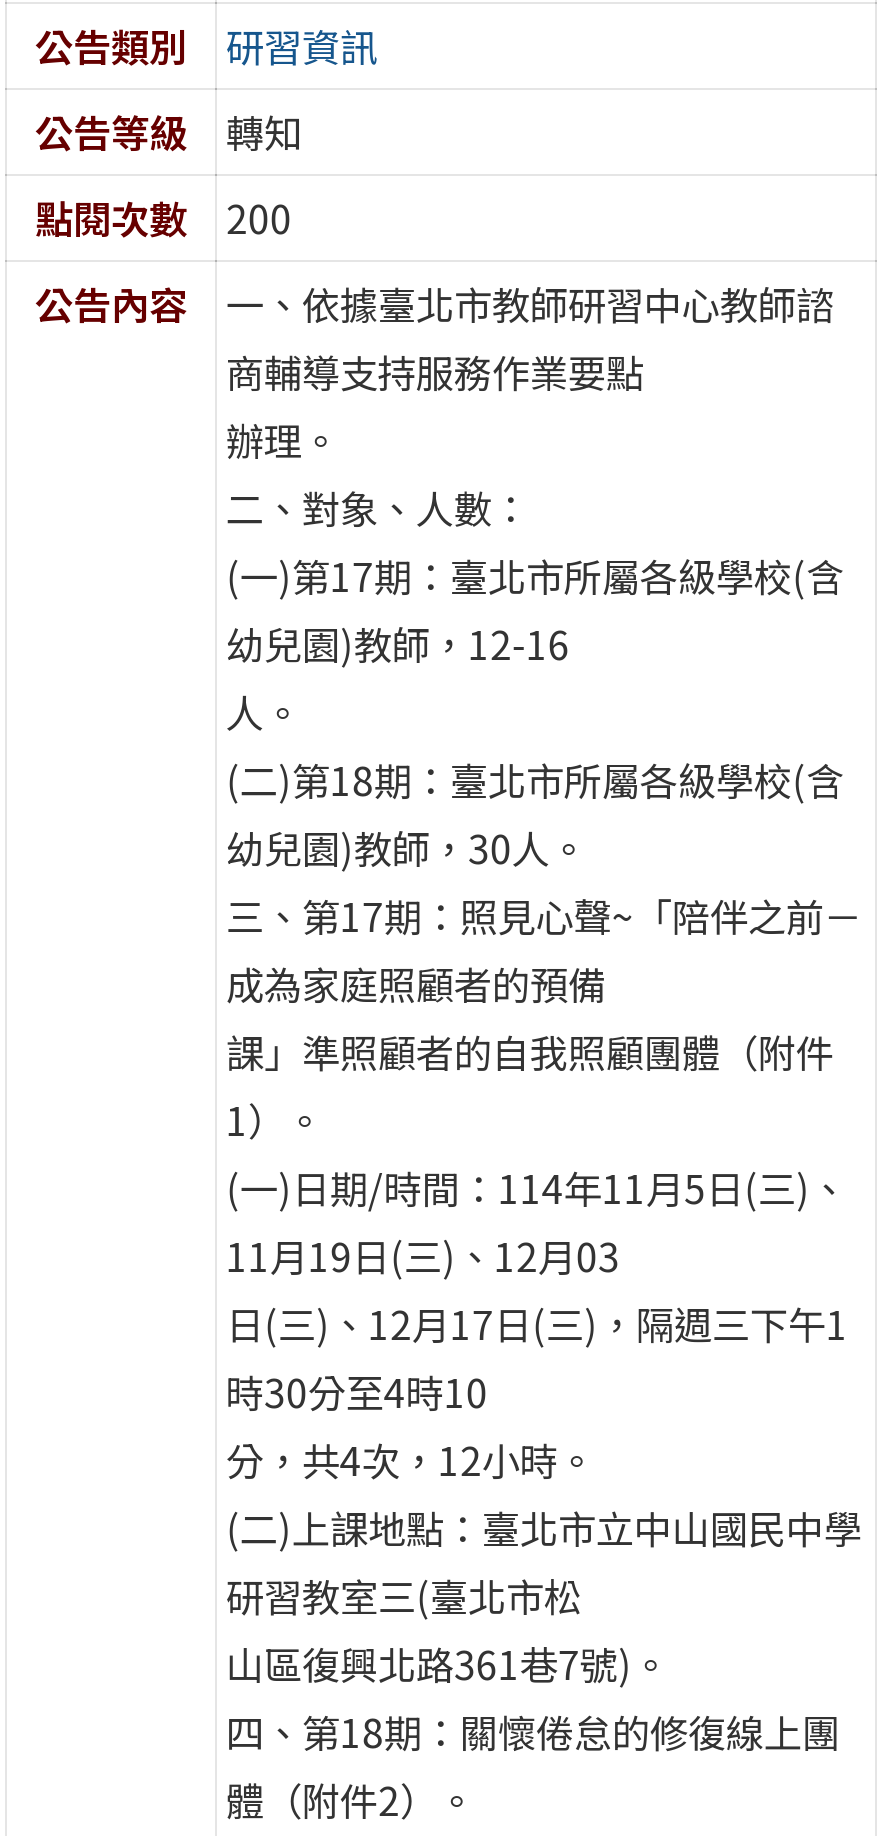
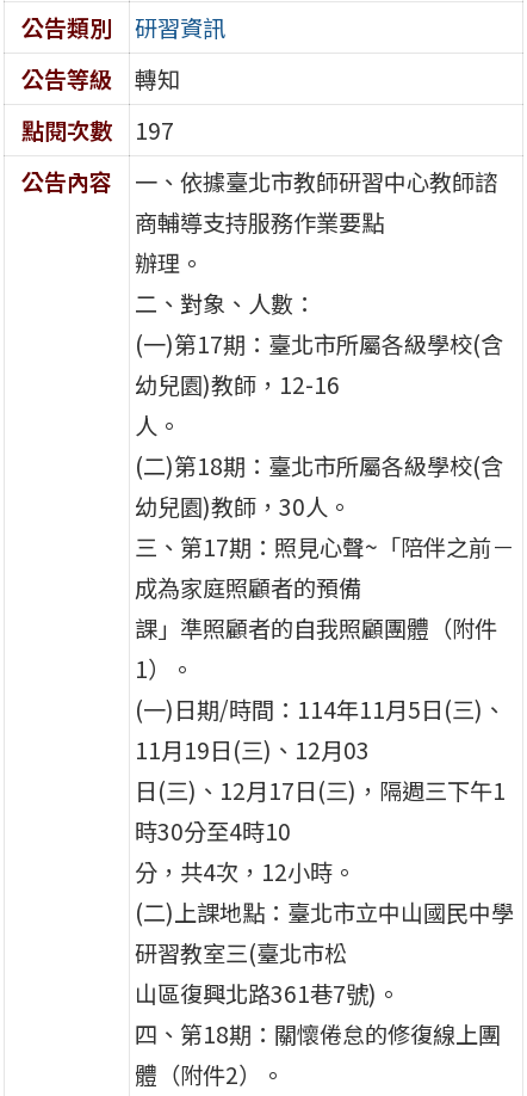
[35,191,292,247] 點閱次數 200 -> [21,114,174,147] 點閱次數 197

